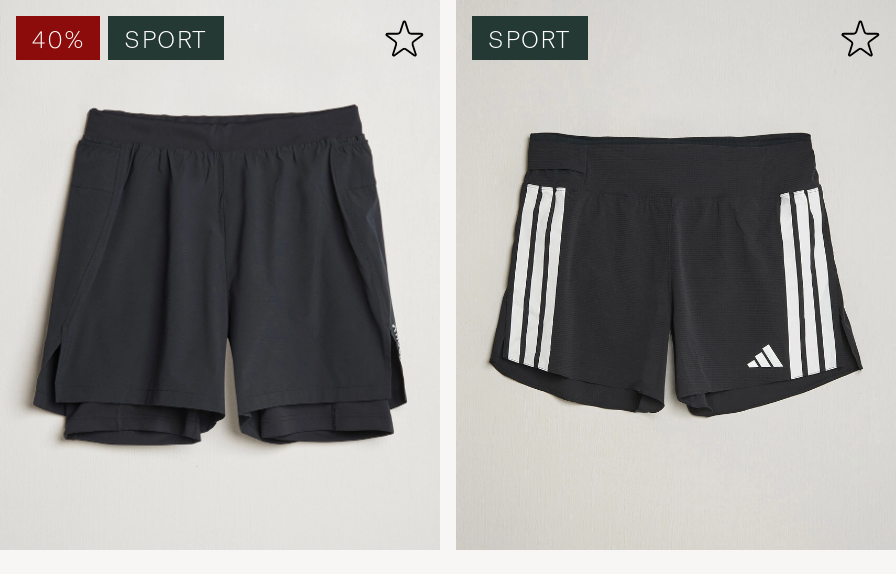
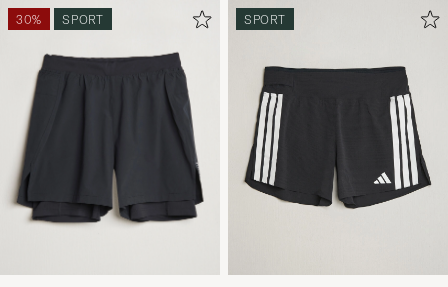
[32,24,208,54] 40% SPORT -> [16,12,104,27] 30% SPORT

